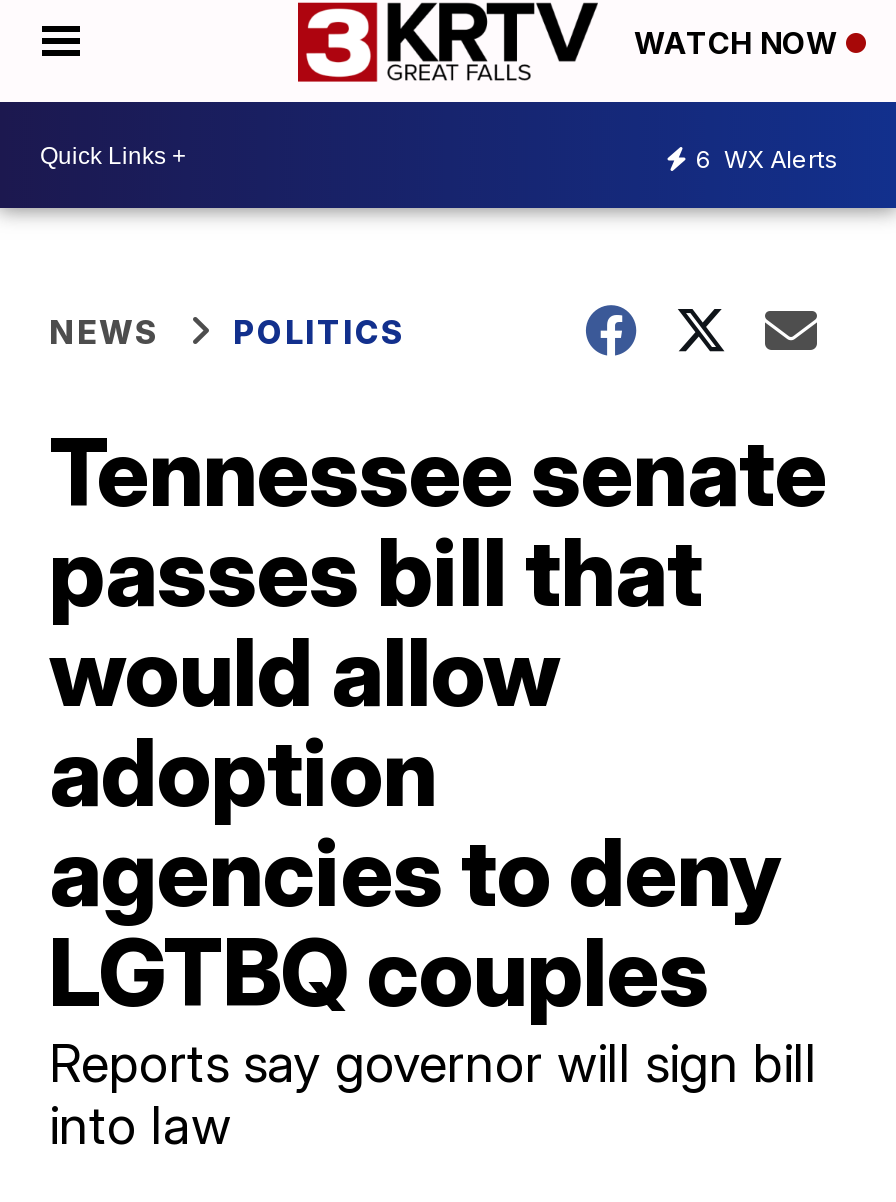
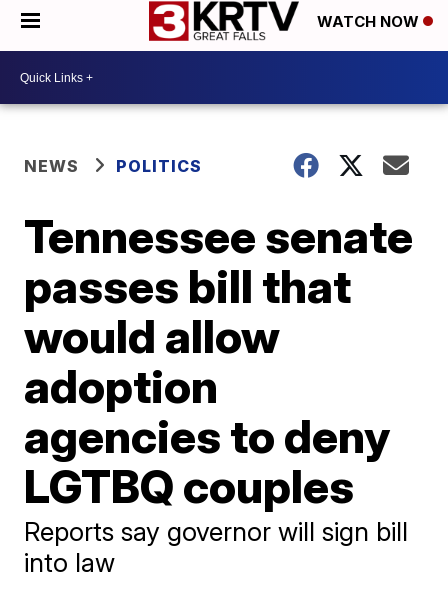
[696,143,838,173] 6 WX Alerts -> none

